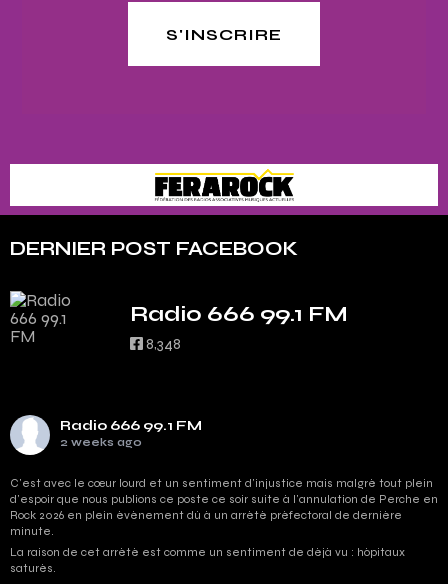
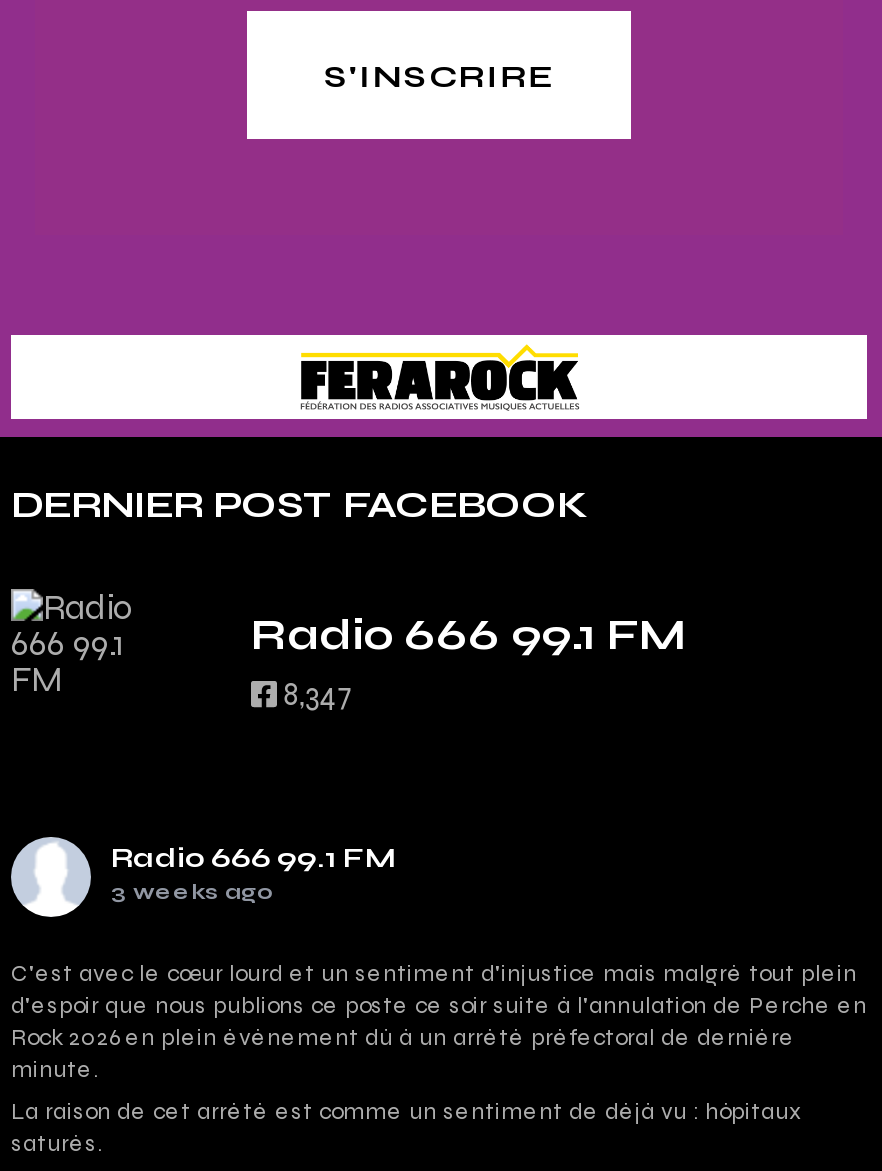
[146,334,181,353] 8,348 -> [283,676,353,714] 8,347
[60,436,142,449] 2 weeks ago -> [111,880,275,906] 3 weeks ago

